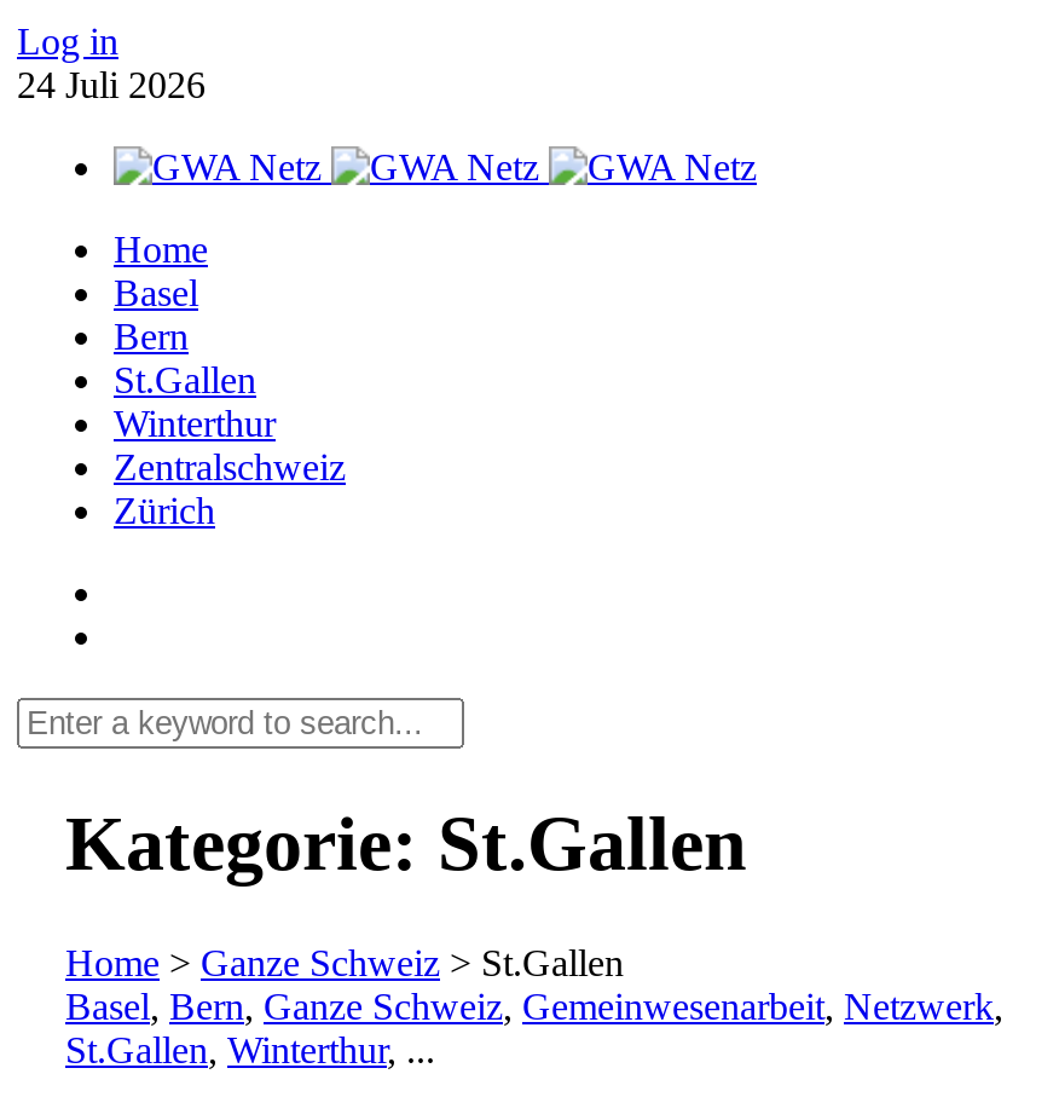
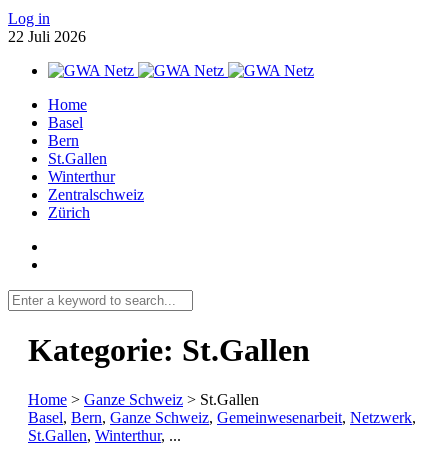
[17,63,206,104] 24 Juli 2026 -> [8,28,86,45] 22 Juli 2026

